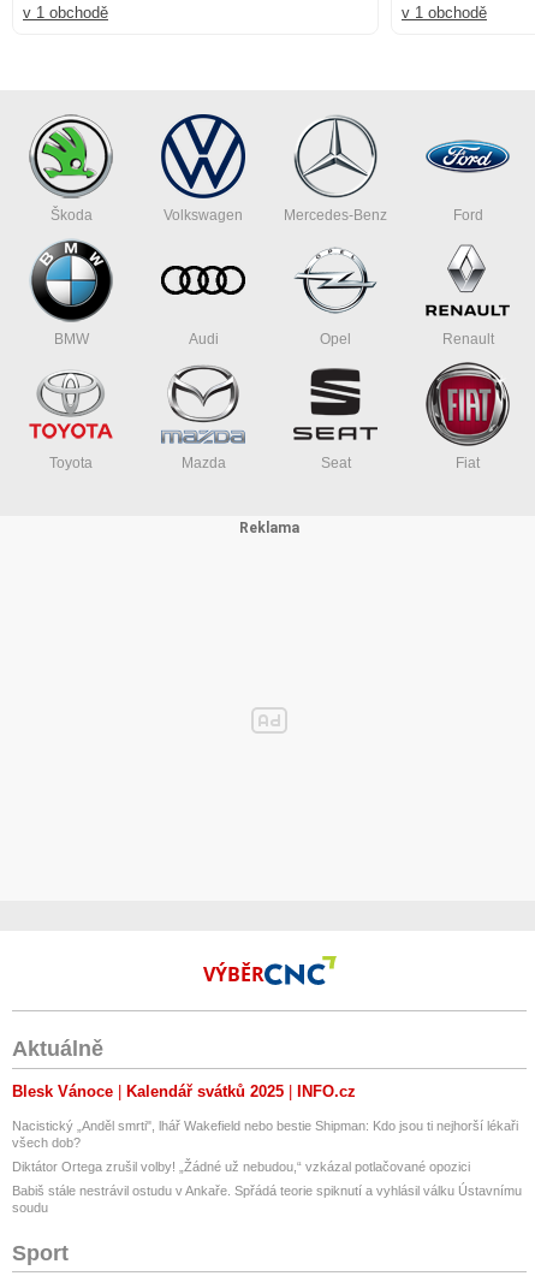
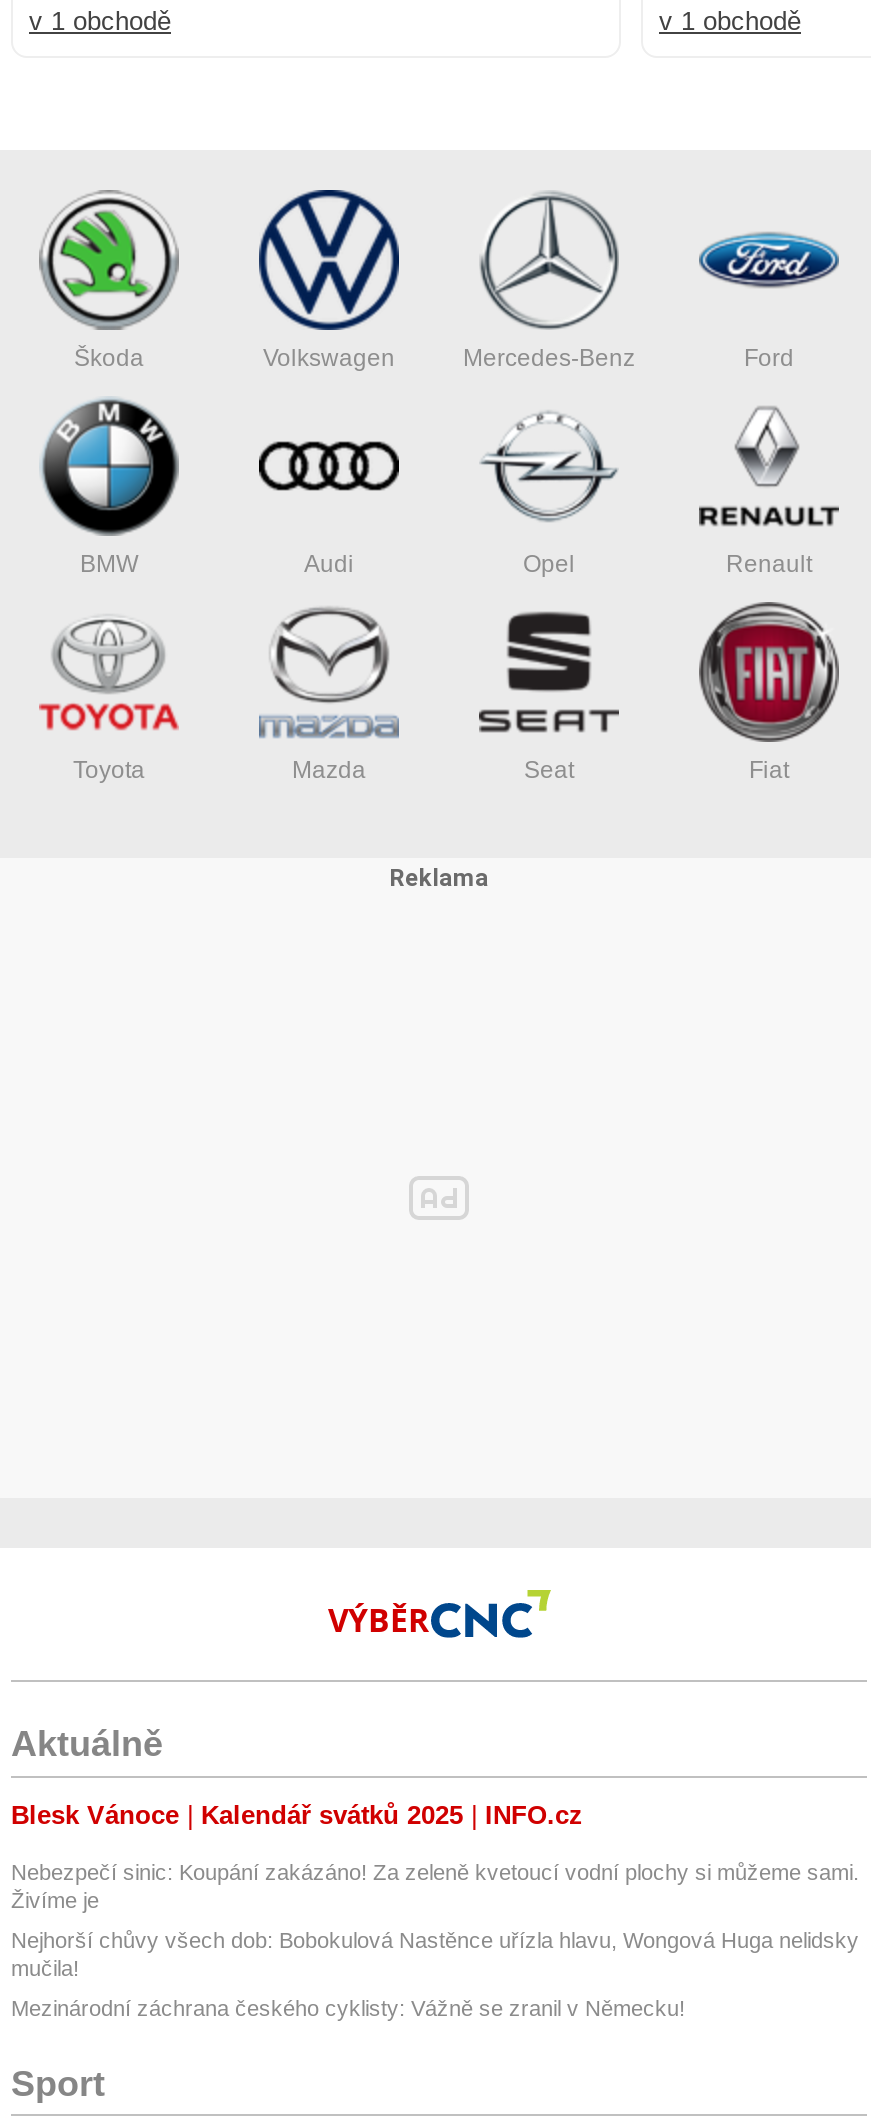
[12,1118,518,1149] Nacistický „Anděl smrti", lhář Wakefield nebo bestie Shipman: Kdo jsou ti nejhorší lékaři | všech dob? -> [11,1860,859,1912] Nebezpečí sinic: Koupání zakázáno! Za zeleně kvetoucí vodní plochy si můžeme sami. | Živíme je
[12,1159,470,1174] Diktátor Ortega zrušil volby! „Žádné už nebudou,“ vzkázal potlačované opozici -> [11,1928,859,1980] Nejhorší chůvy všech dob: Bobokulová Nastěnce uřízla hlavu, Wongová Huga nelidsky | mučila!
[12,1183,522,1214] Babiš stále nestrávil ostudu v Ankaře. Spřádá teorie spiknutí a vyhlásil válku Ústavnímu | soudu -> [11,1996,685,2020] Mezinárodní záchrana českého cyklisty: Vážně se zranil v Německu!

